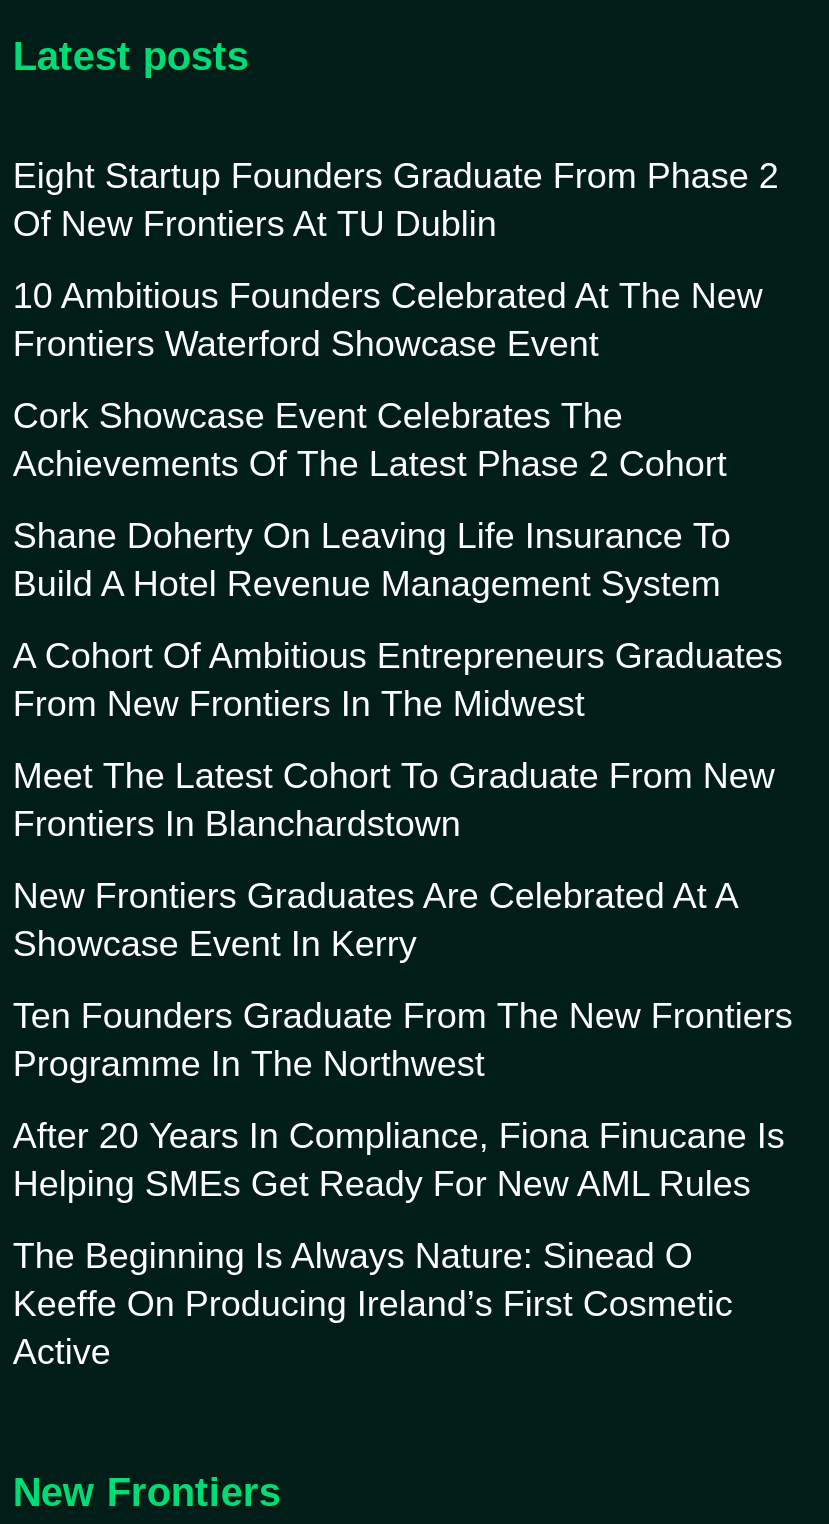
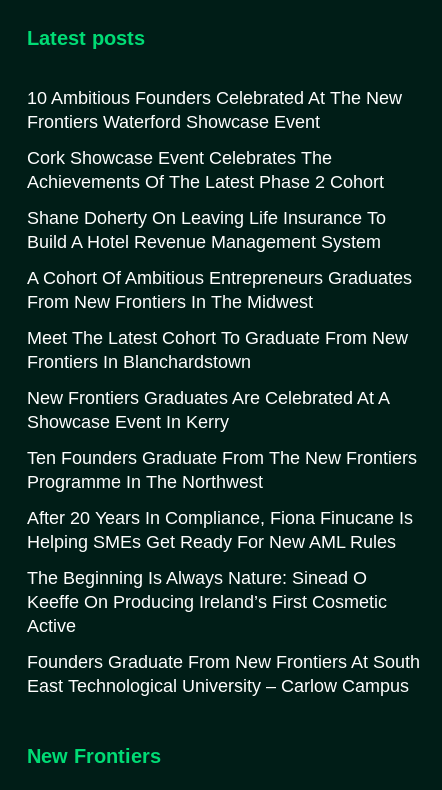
[13,156,779,244] Eight Startup Founders Graduate From Phase 2 | Of New Frontiers At TU Dublin -> none
moved [13,276,793,1372] -> [27,88,417,636]: 10 Ambitious Founders Celebrated At The New | Frontiers Waterford Showcase Event | Cork Showcase Event Celebrates The | ... | Keeffe On Producing Ireland’s First Cosmetic | Active
none -> [27,652,420,696] Founders Graduate From New Frontiers At South | East Technological University – Carlow Campus

